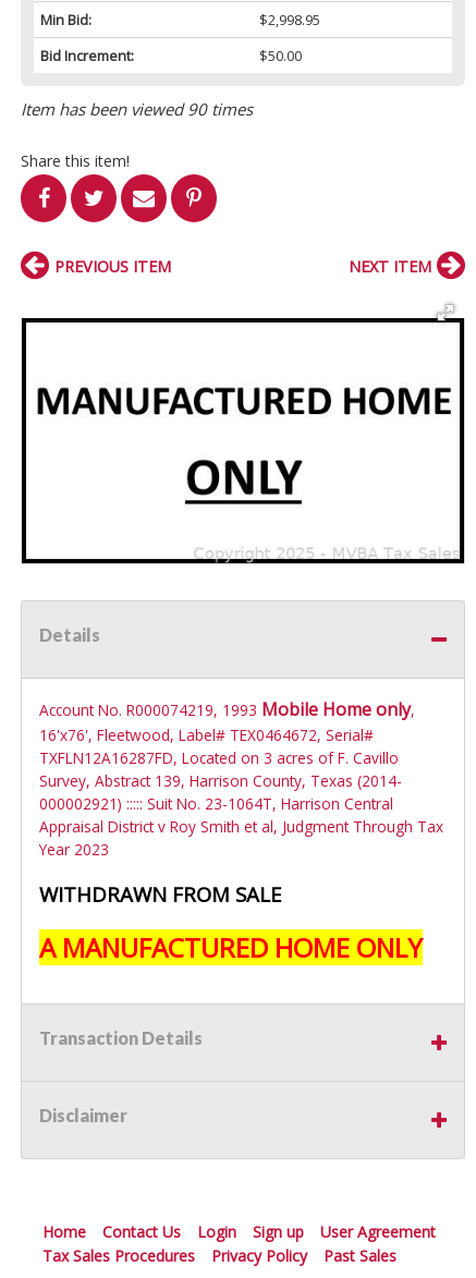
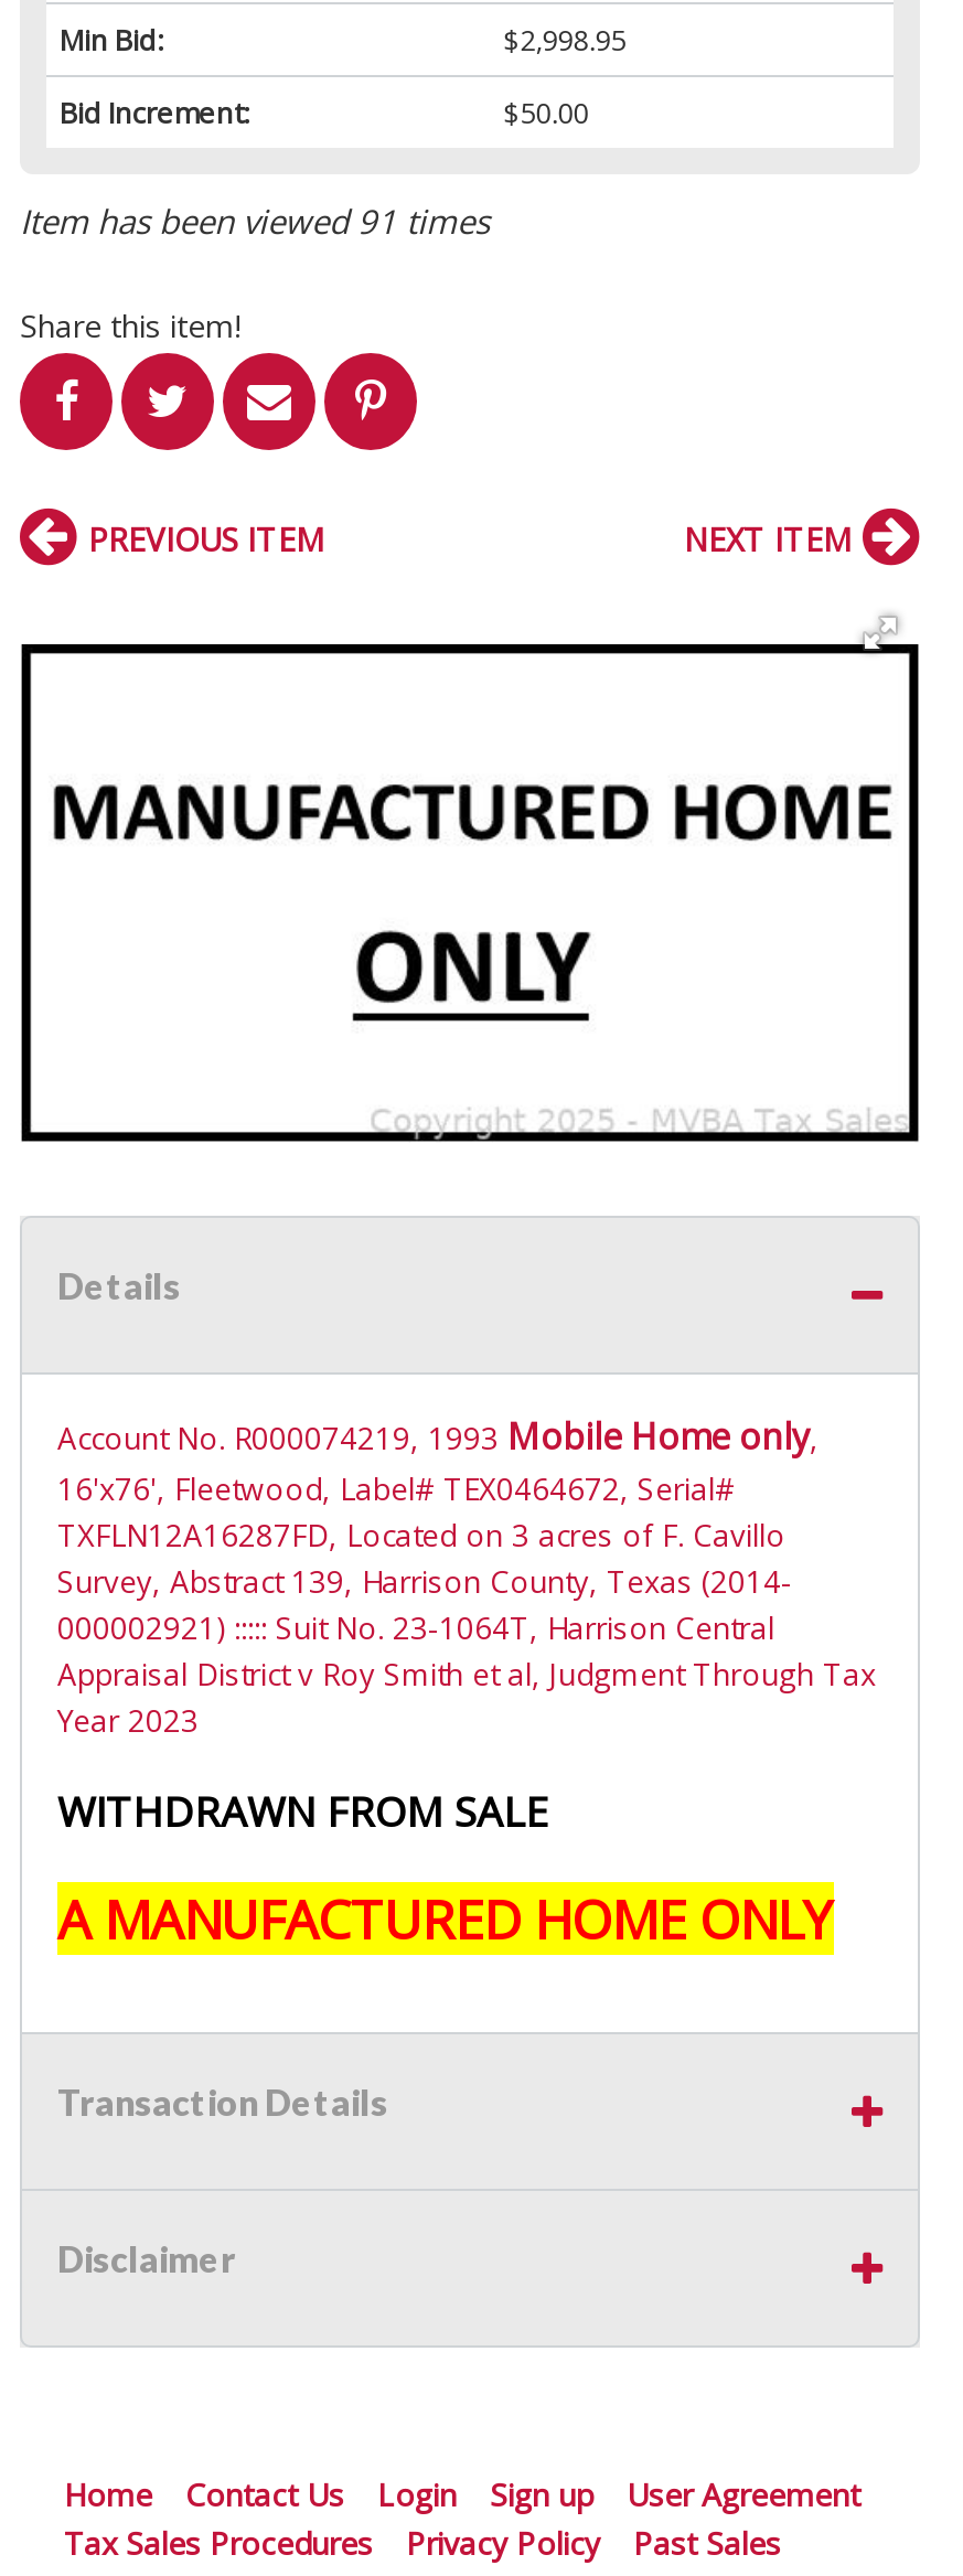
[21,98,253,120] Item has been viewed 90 times -> [20,199,490,243] Item has been viewed 91 times

